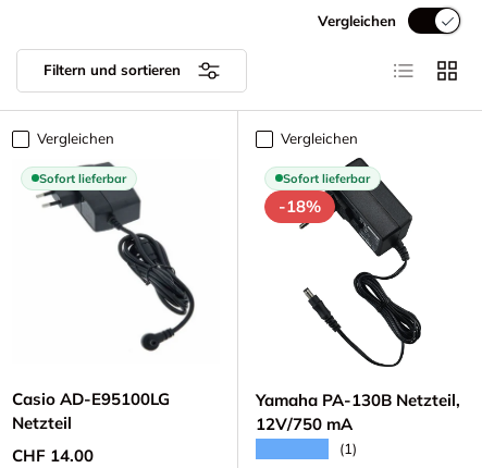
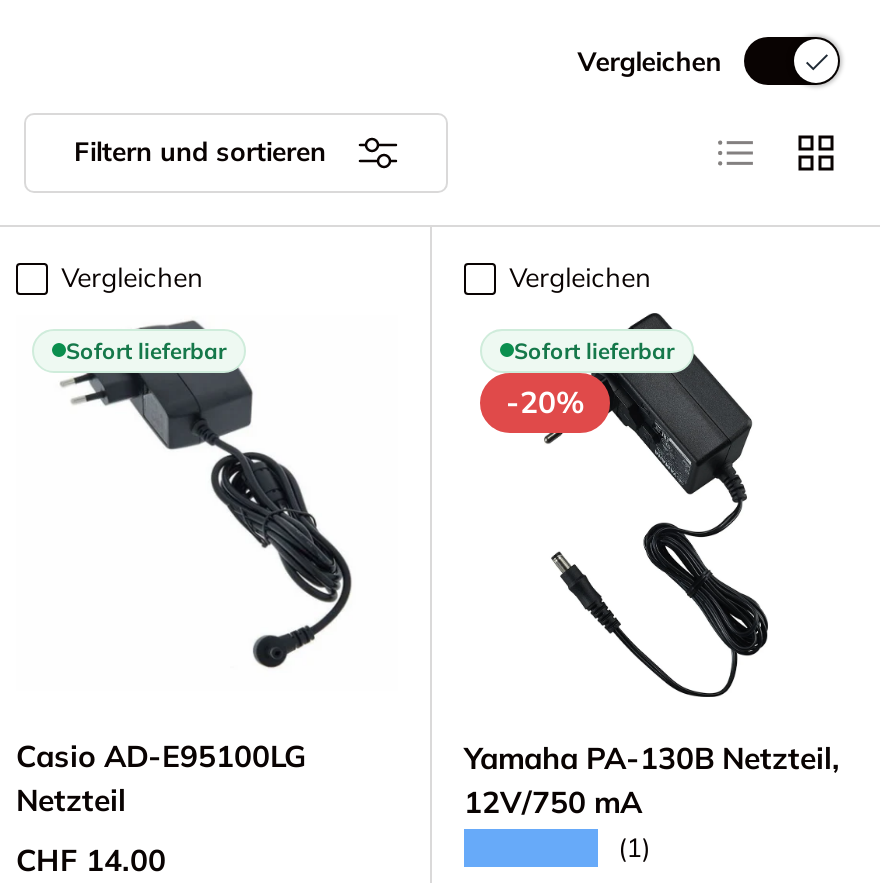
[279,196,321,216] -18% -> [506,382,584,420] -20%

